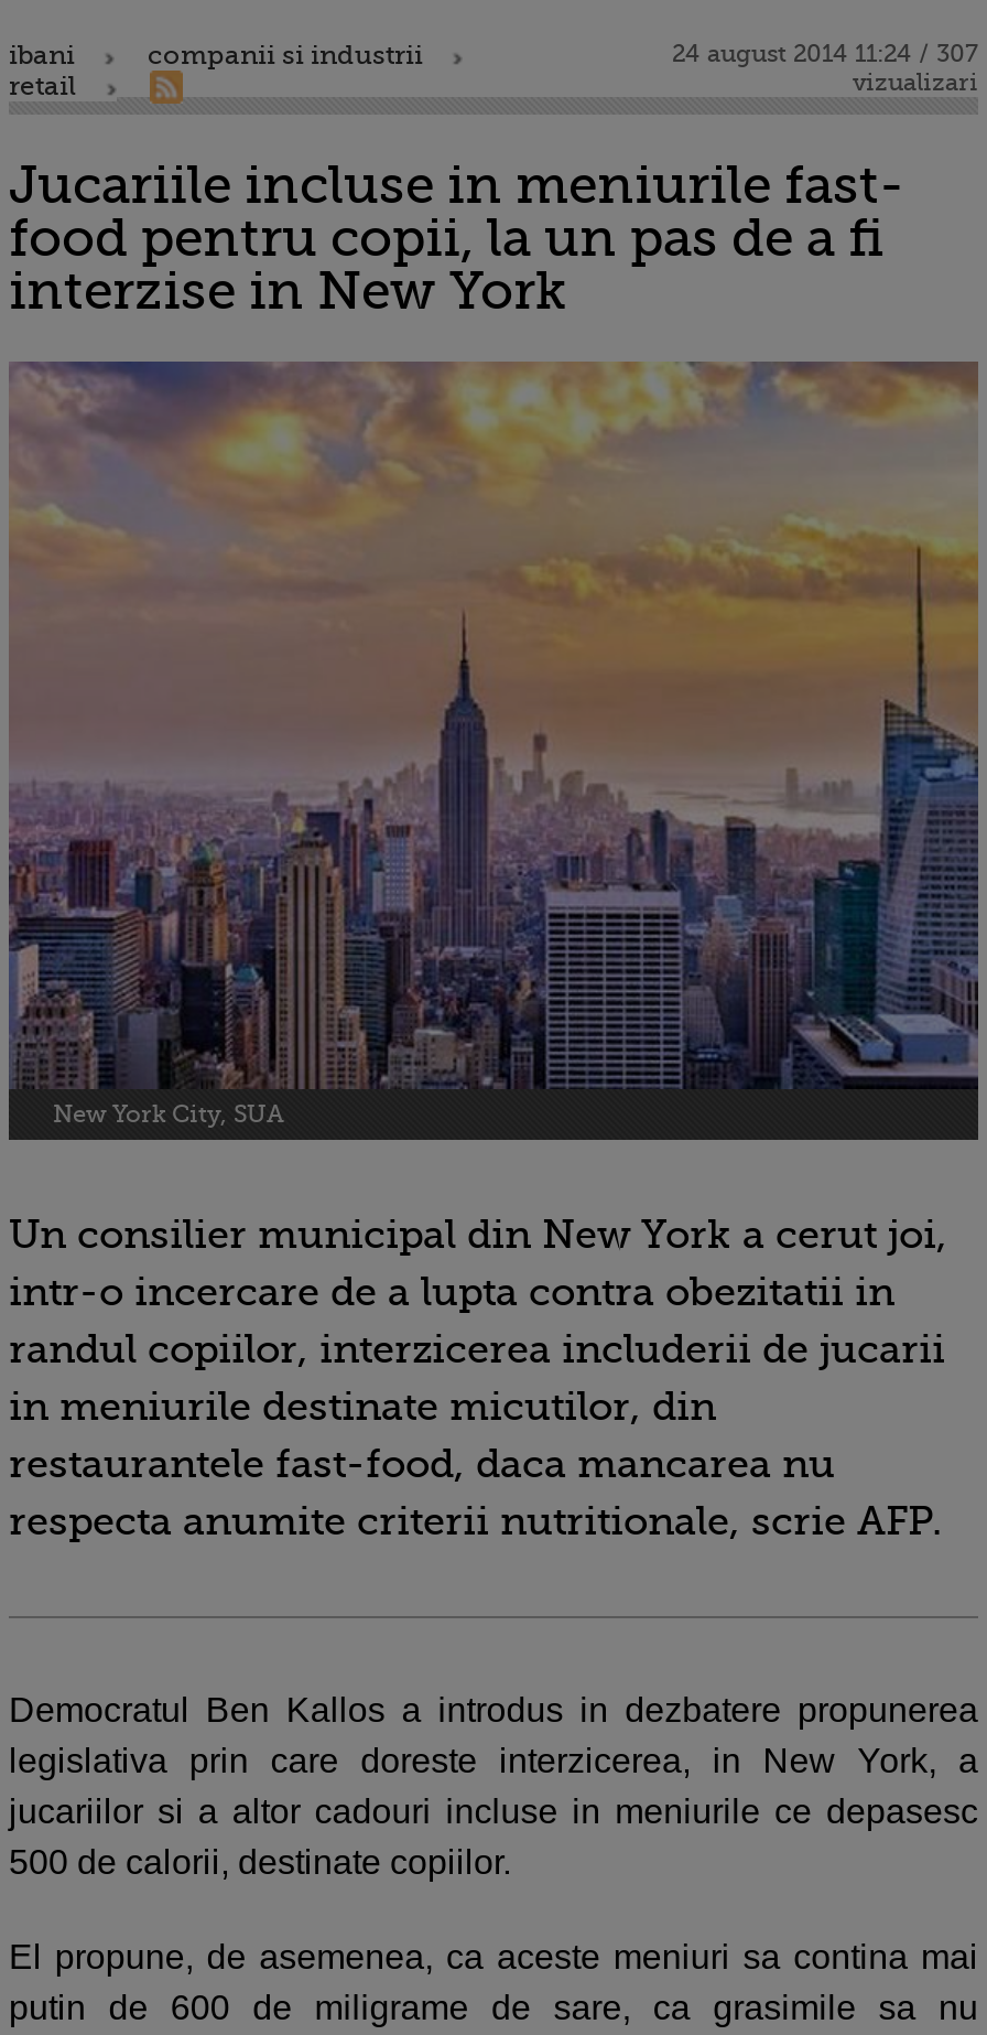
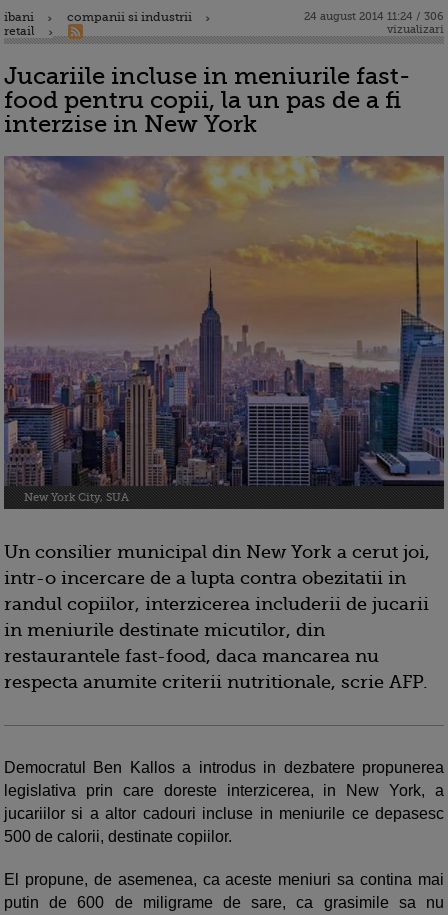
[672,40,978,68] 24 august 2014 11:24 / 307 -> [304,10,444,23] 24 august 2014 11:24 / 306

